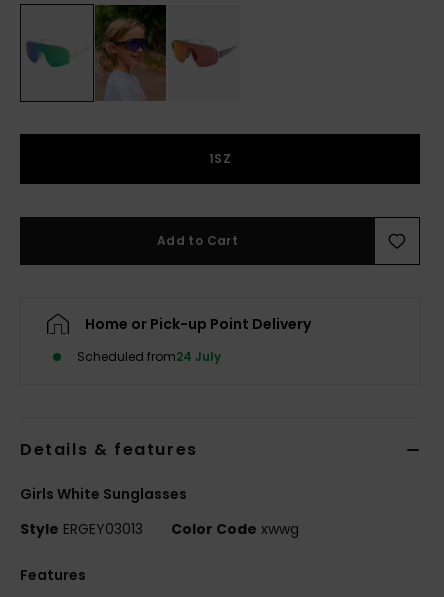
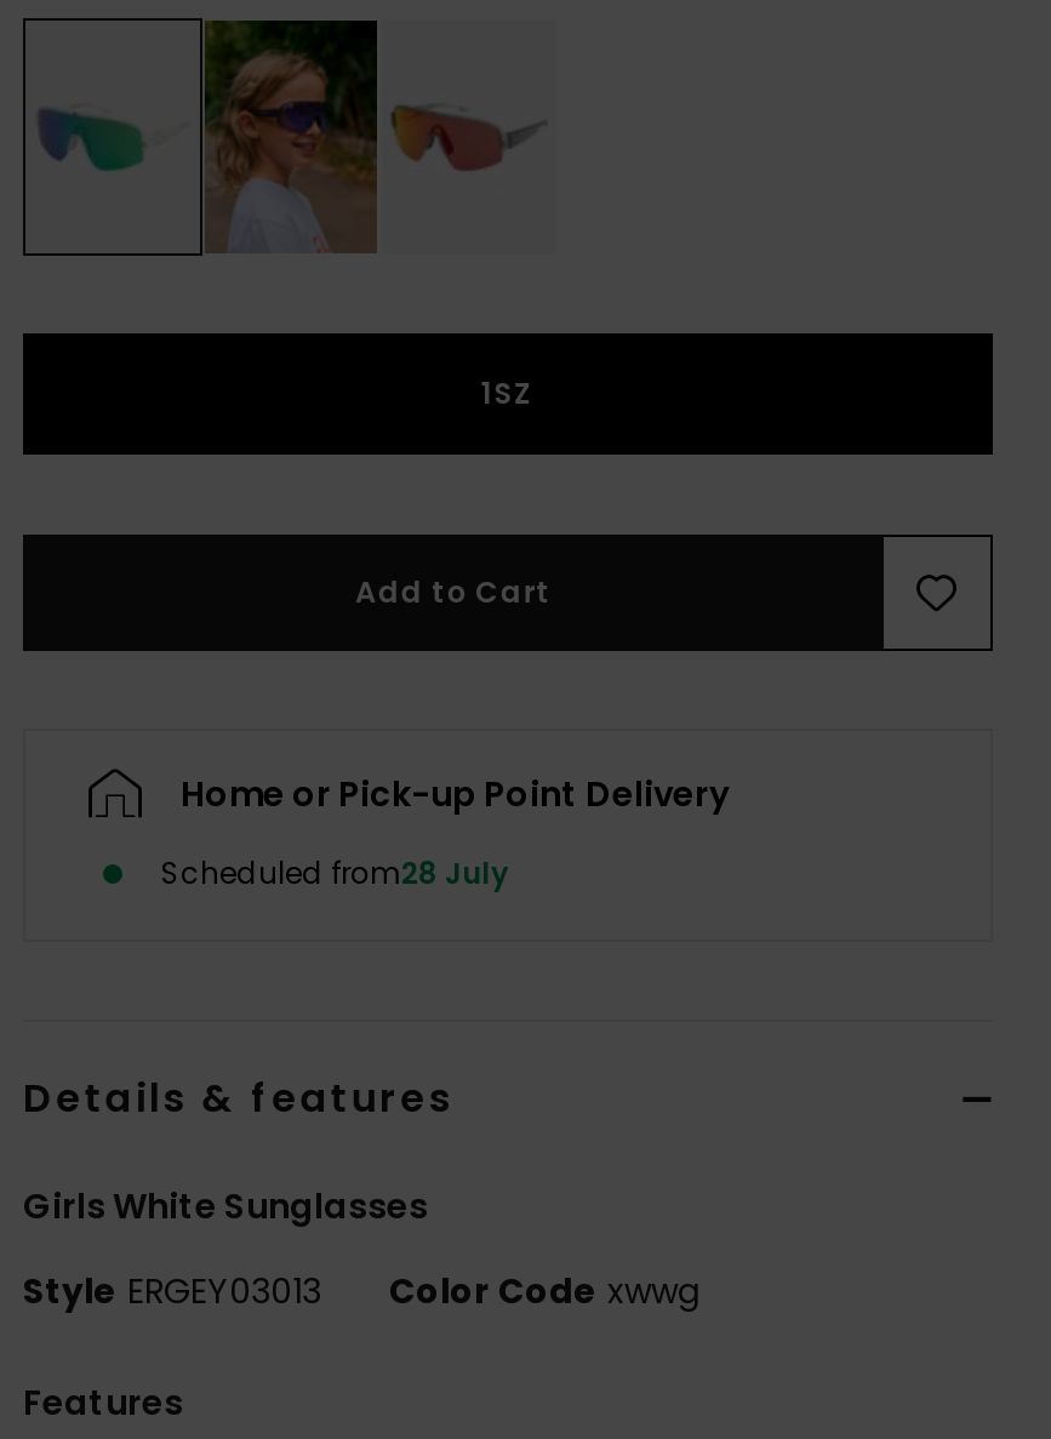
[77,348,221,365] Scheduled from24 July -> [161,852,508,894] Scheduled from28 July

